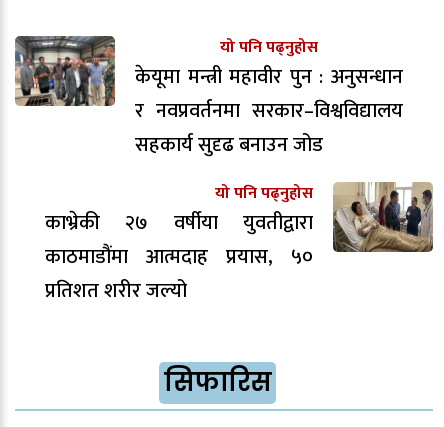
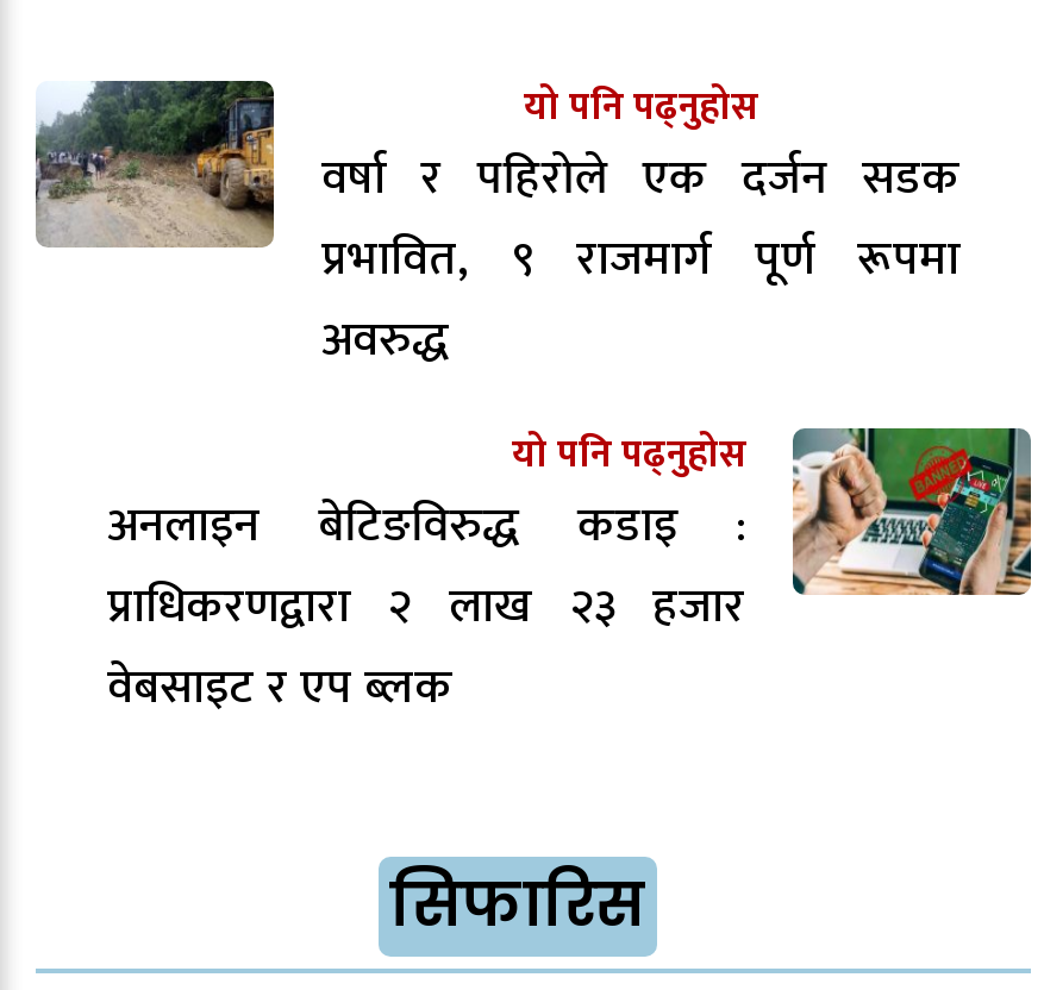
[14,35,403,162] [image] | केयूमा मन्त्री महावीर पुन : अनुसन्धान | र नवप्रवर्तनमा सरकार–विश्वविद्यालय | सहकार्य सुदृढ बनाउन जोड -> [33,81,959,380] [image] | वर्षा र पहिरोले एक दर्जन सडक | प्रभावित, ९ राजमार्ग पूर्ण रूपमा | अवरुद्ध
[45,181,434,308] [image] | काभ्रेकी २७ वर्षीया युवतीद्वारा | काठमाडौंमा आत्मदाह प्रयास, ५० | प्रतिशत शरीर जल्यो -> [107,426,1033,728] [image] | अनलाइन बेटिङविरुद्ध कडाइ : | प्राधिकरणद्वारा २ लाख २३ हजार | वेबसाइट र एप ब्लक

